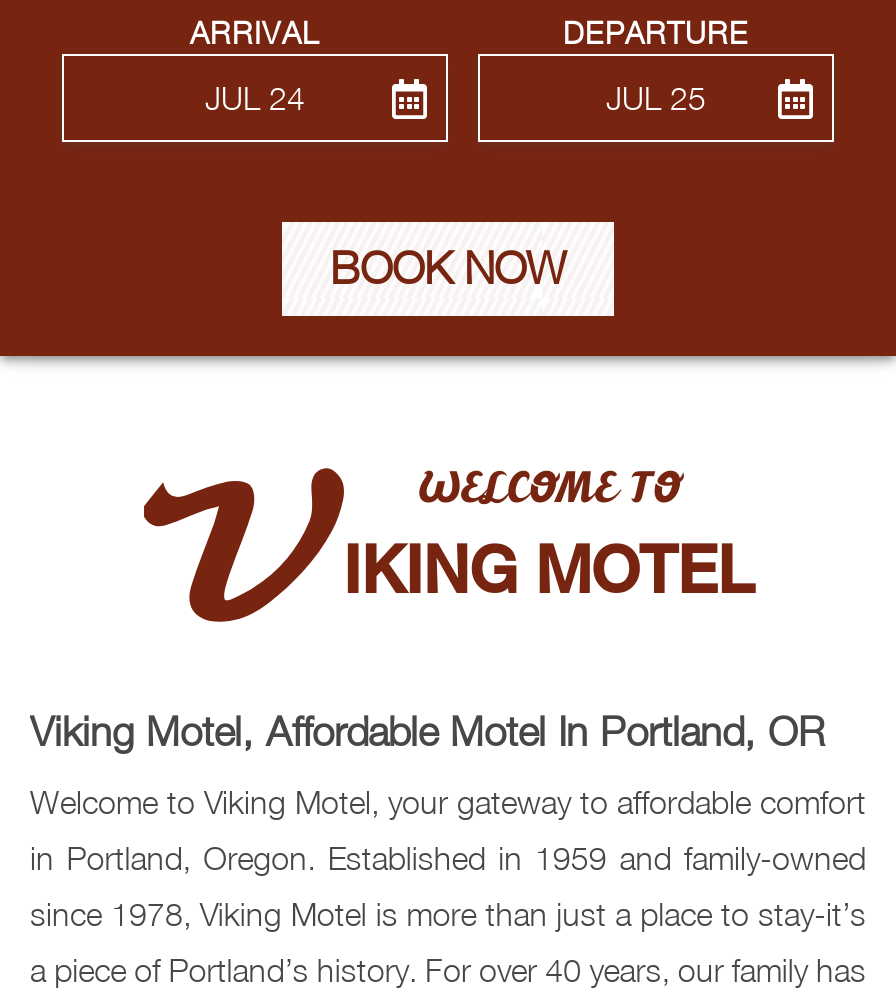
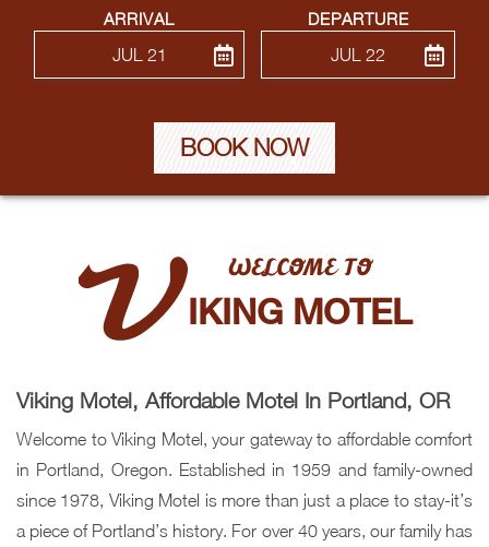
[205,80,305,116] JUL 24 -> [112,45,166,64] JUL 21
[606,80,706,116] JUL 25 -> [331,45,385,64] JUL 22

